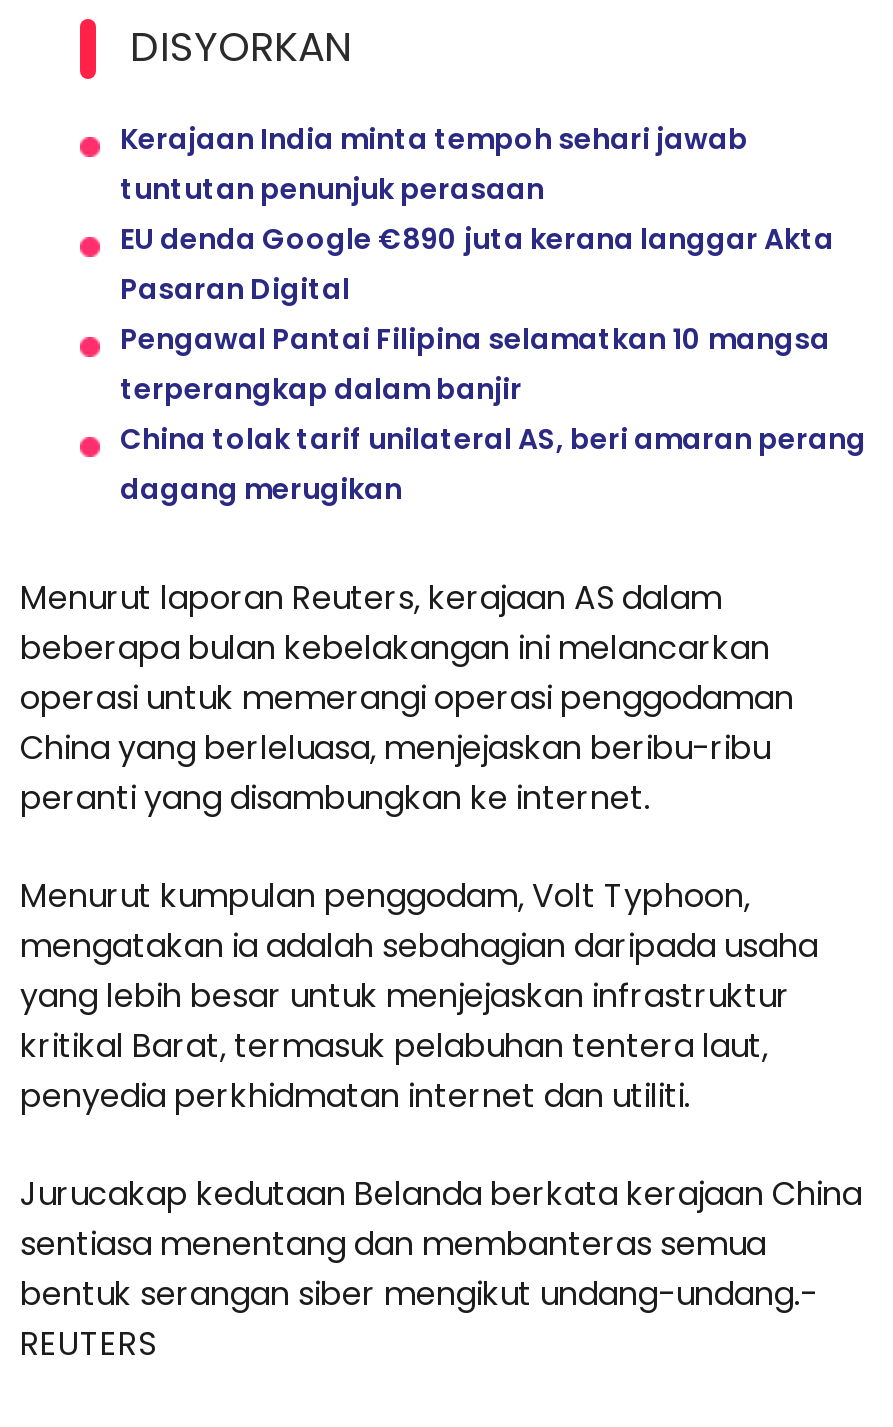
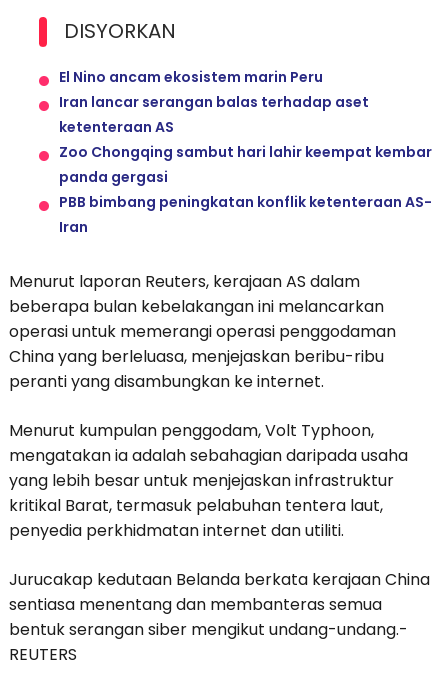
[120,120,866,510] Kerajaan India minta tempoh sehari jawab | tuntutan penunjuk perasaan | EU denda Google €890 juta kerana langgar Akta | Pasaran Digital | Pengawal Pantai Filipina selamatkan 10 mangsa | terperangkap dalam banjir | China tolak tarif unilateral AS, beri amaran perang | dagang merugikan -> [59,67,432,237] El Nino ancam ekosistem marin Peru | Iran lancar serangan balas terhadap aset | ketenteraan AS | Zoo Chongqing sambut hari lahir keempat kembar | panda gergasi | PBB bimbang peningkatan konflik ketenteraan AS- | Iran

